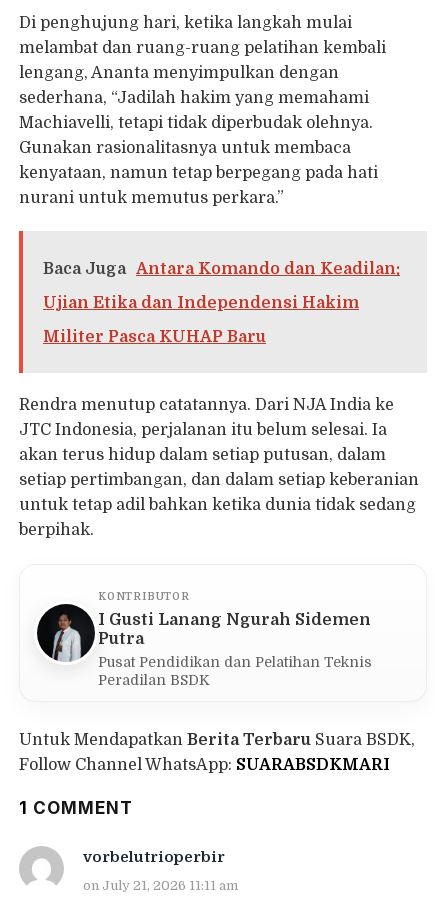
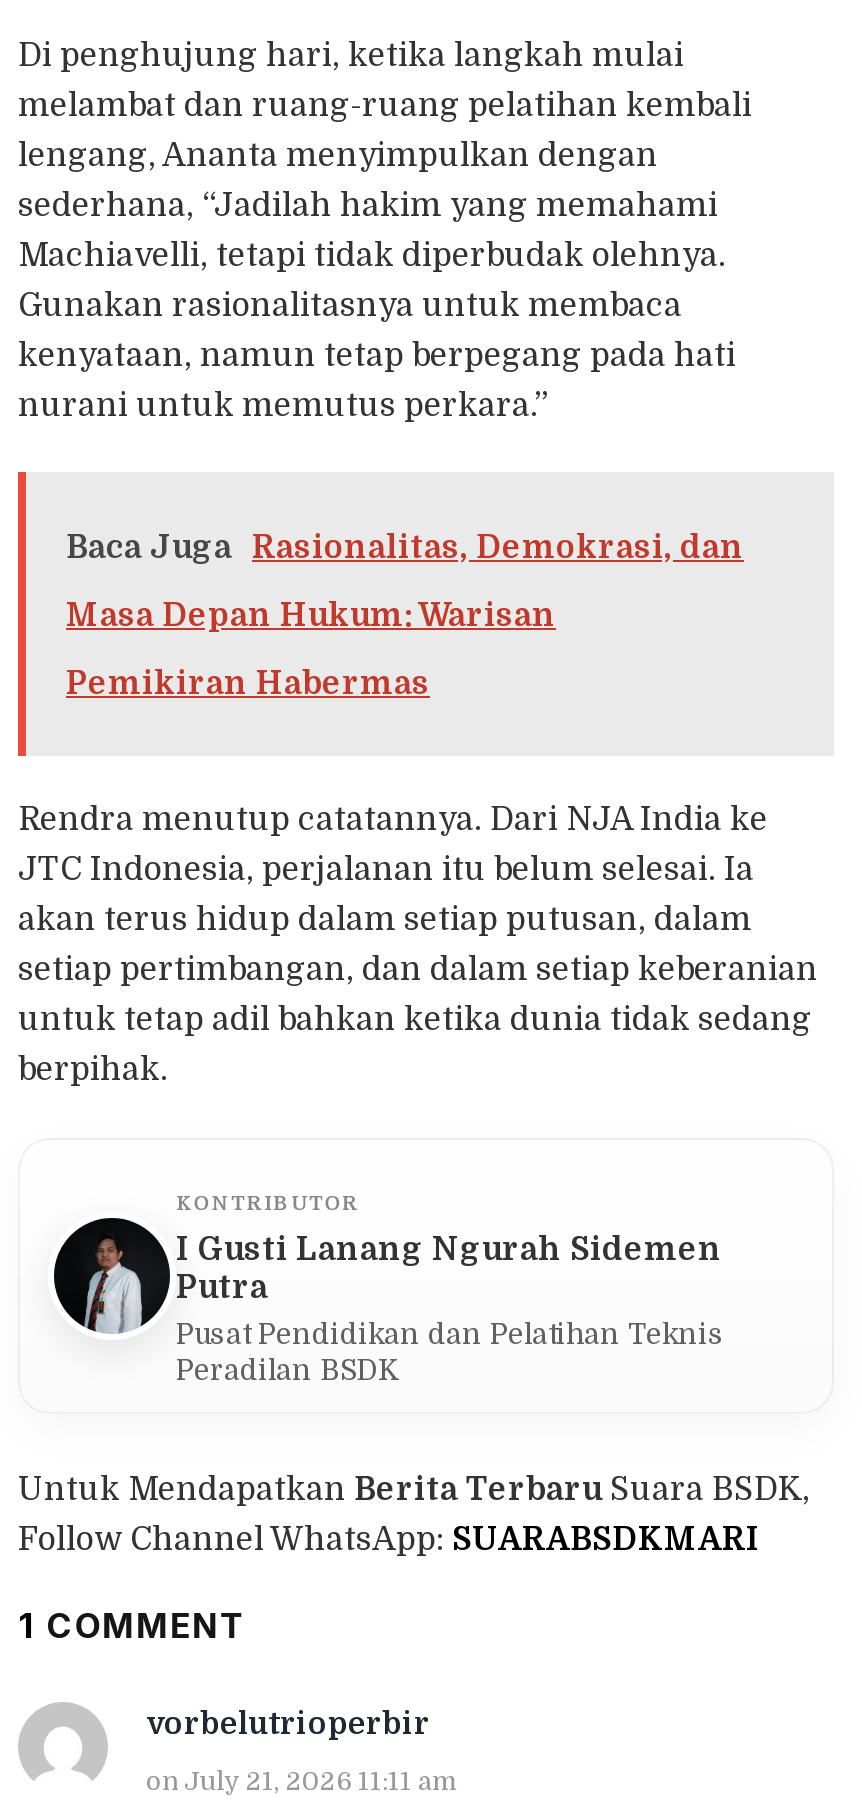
[43,260,400,278] Baca Juga Antara Komando dan Keadilan: -> [66,531,744,567] Baca Juga Rasionalitas, Demokrasi, dan
[43,294,359,312] Ujian Etika dan Independensi Hakim -> [66,599,556,635] Masa Depan Hukum: Warisan
[43,328,266,346] Militer Pasca KUHAP Baru -> [66,667,430,703] Pemikiran Habermas

